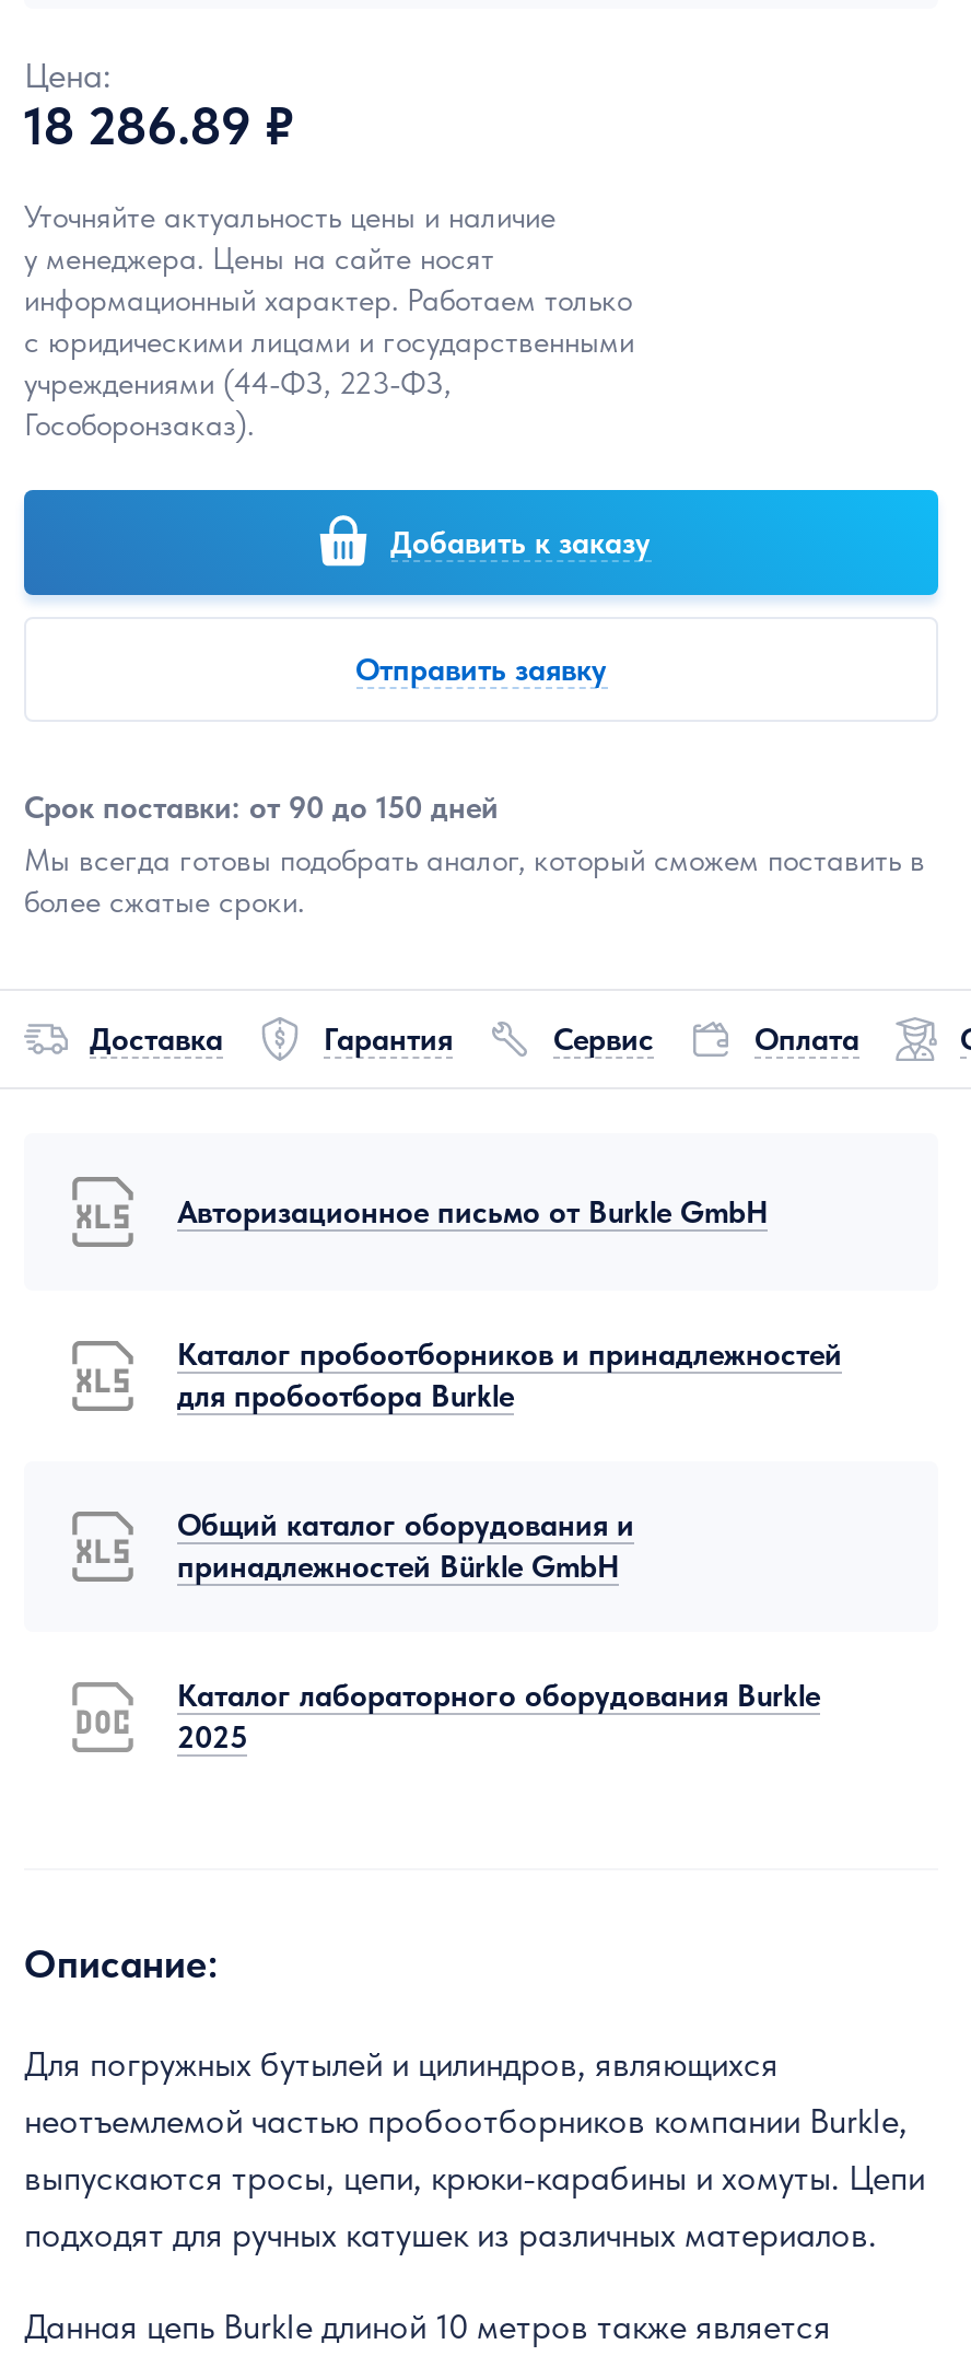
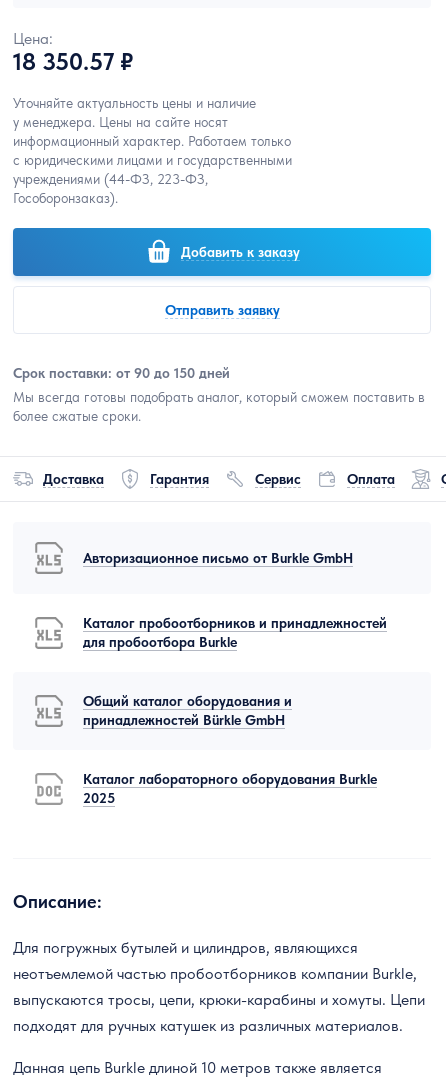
[24,95,293,158] 18 286.89 ₽ -> [13,47,133,76] 18 350.57 ₽

